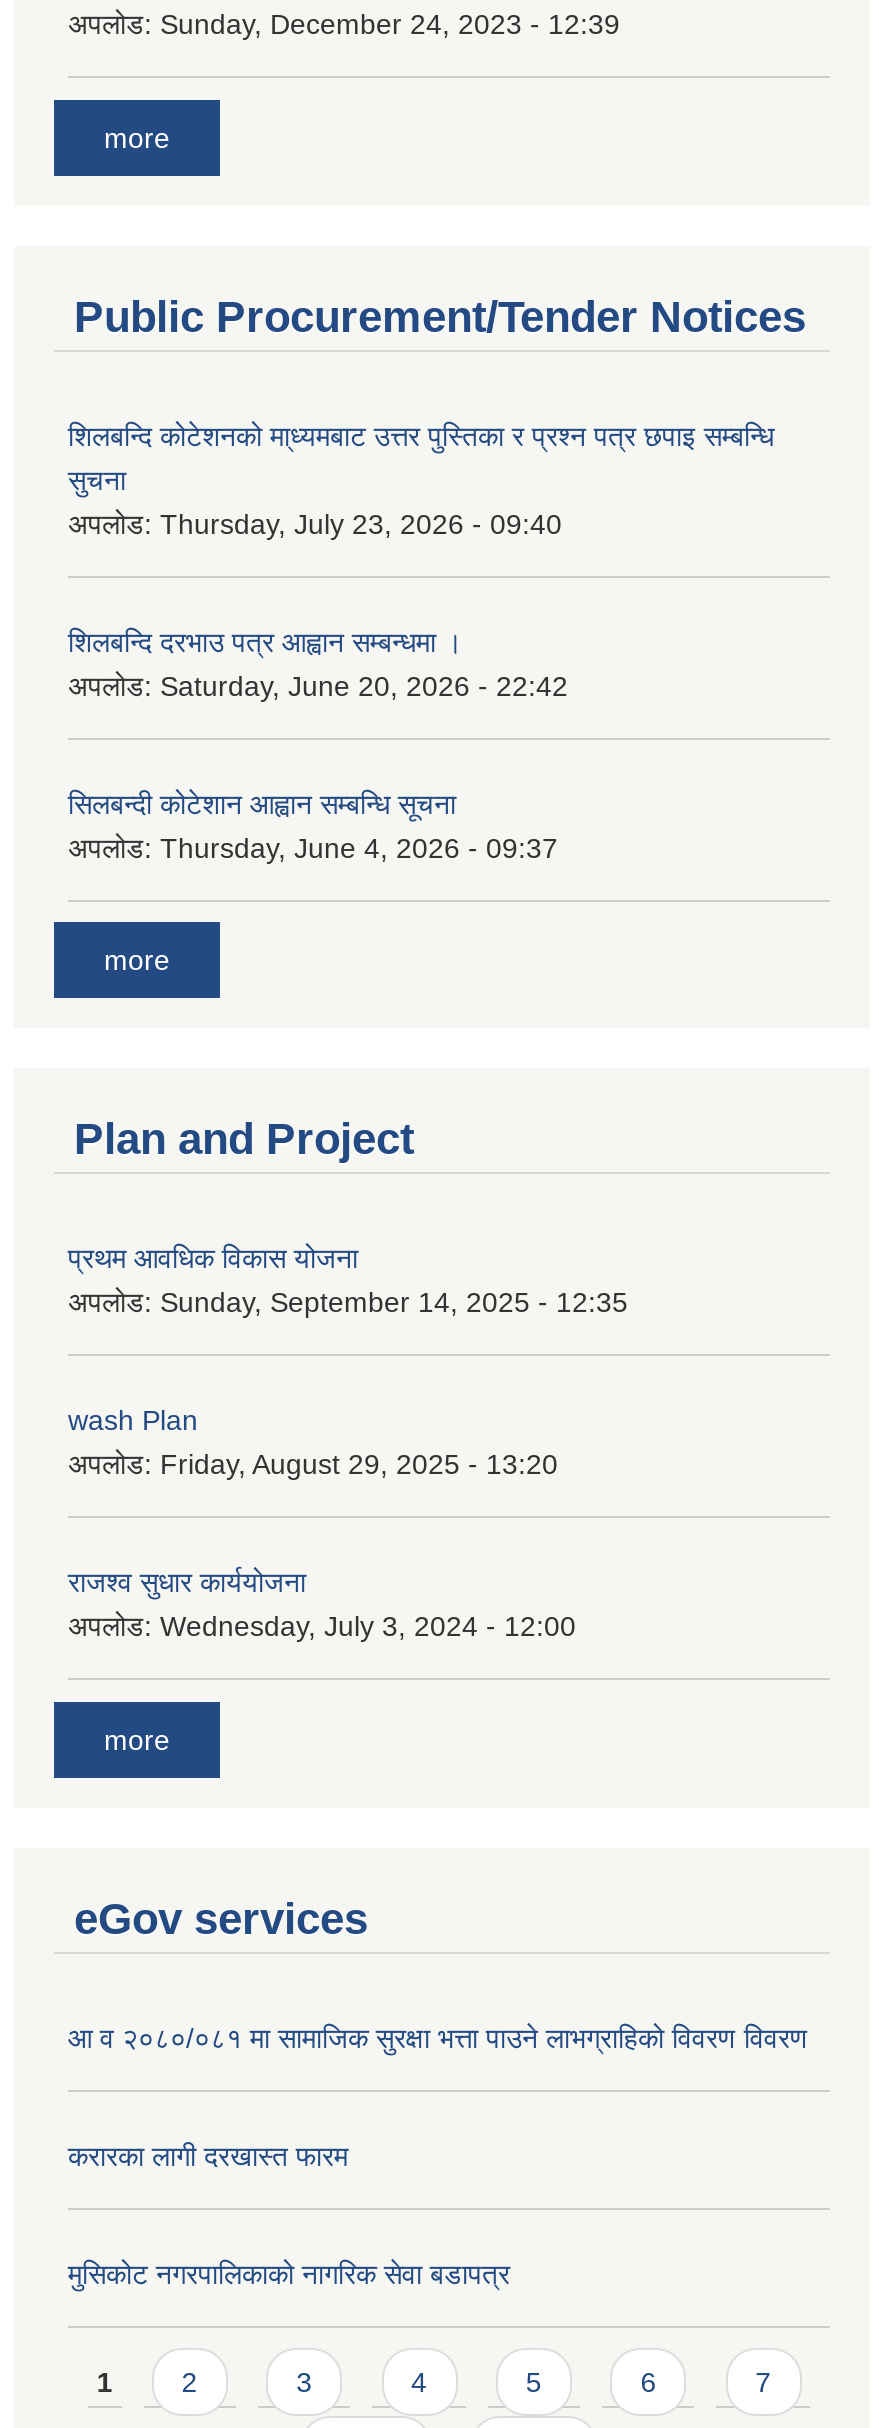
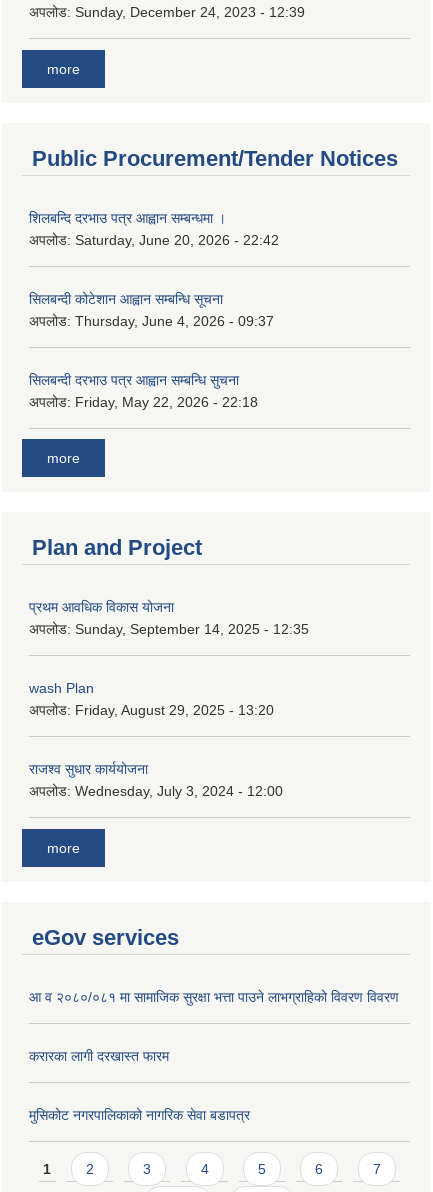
[68,420,774,540] शिलबन्दि कोटेशनको मा्ध्यमबाट उत्तर पुस्तिका र प्रश्न पत्र छपाइ सम्बन्धि | सुचना | अपलोड: Thursday, July 23, 2026 - 09:40 -> none
moved [68,626,568,864] -> [29,210,279,329]: शिलबन्दि दरभाउ पत्र आह्वान सम्बन्धमा । | अपलोड: Saturday, June 20, 2026 - 22:42 | सिलबन्दी कोटेशान आह्वान सम्बन्धि सूचना | अपलोड: Thursday, June 4, 2026 - 09:37
none -> [29,372,258,410] सिलबन्दी दरभाउ पत्र आह्वान सम्बन्धि सुचना | अपलोड: Friday, May 22, 2026 - 22:18

